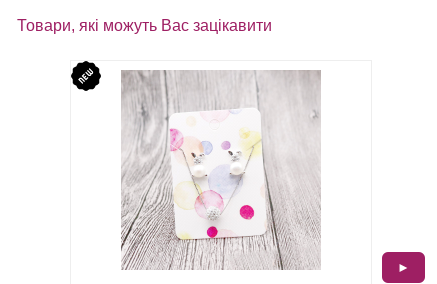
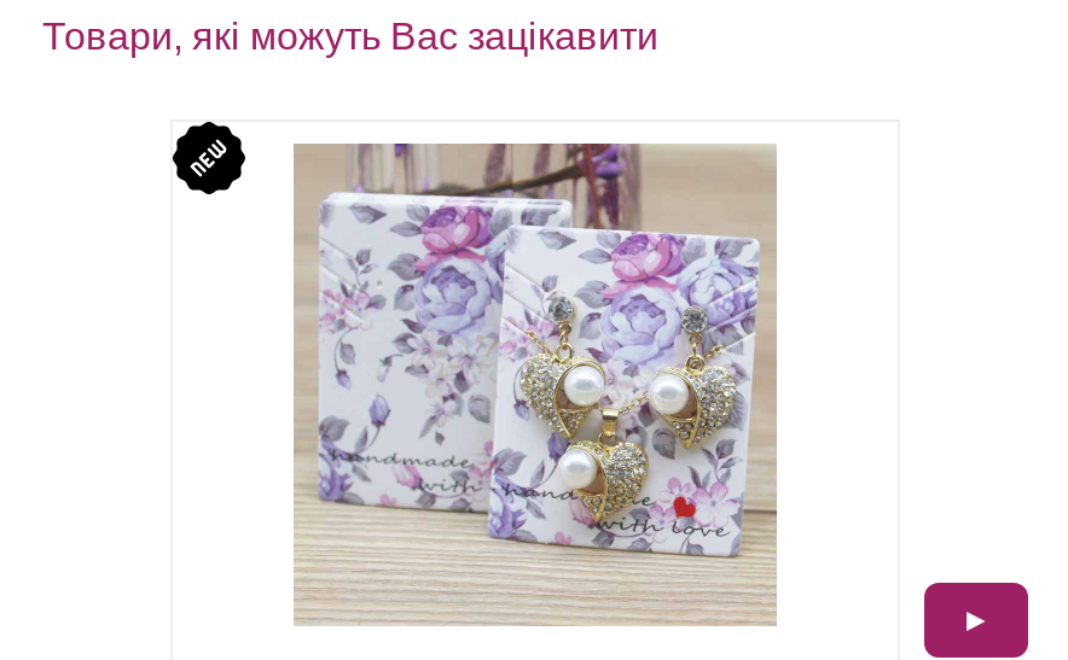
[121,70,320,269] [image] -> [294,144,777,624] [image]

